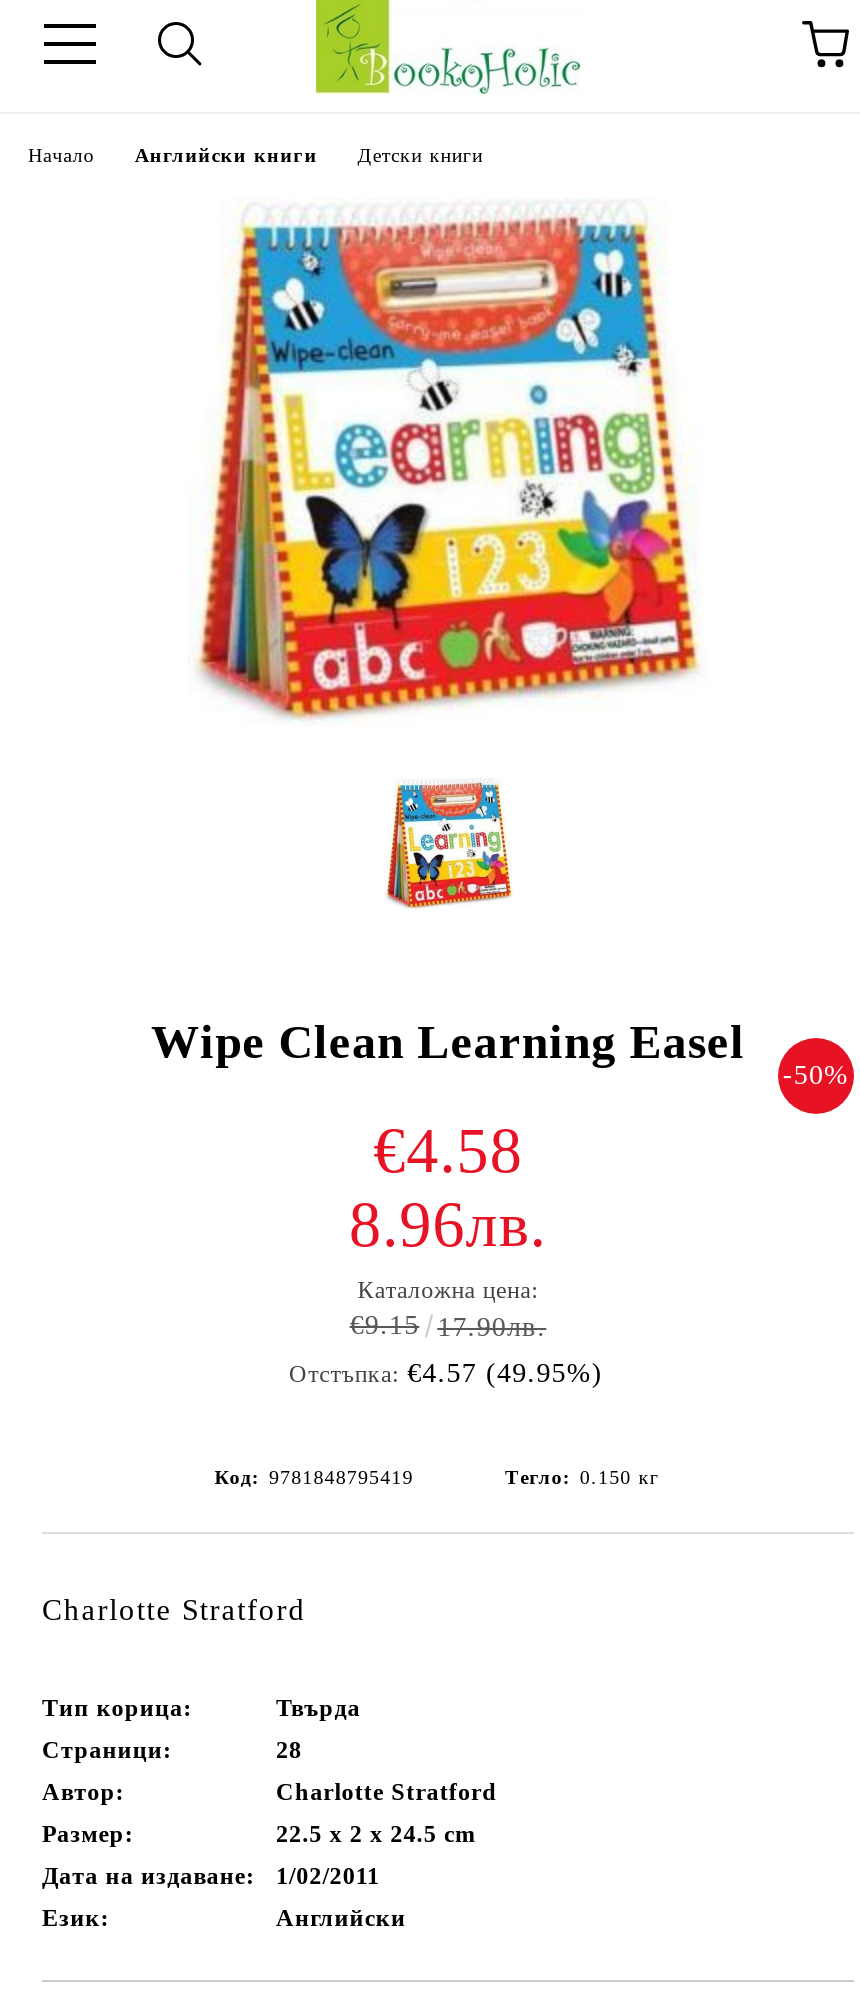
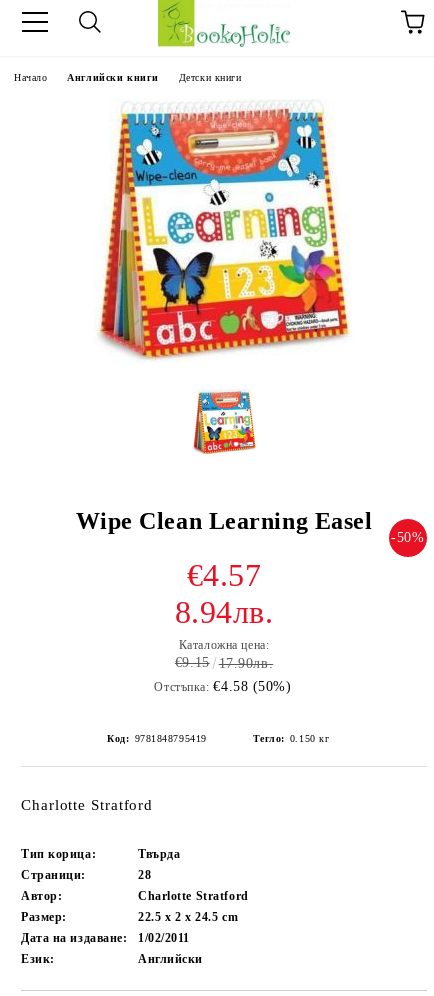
[349,1114,547,1260] €4.58 | 8.96лв. -> [174,557,273,630] €4.57 | 8.94лв.
[289,1358,603,1388] Отстъпка: €4.57 (49.95%) -> [154,679,292,694] Отстъпка: €4.58 (50%)

